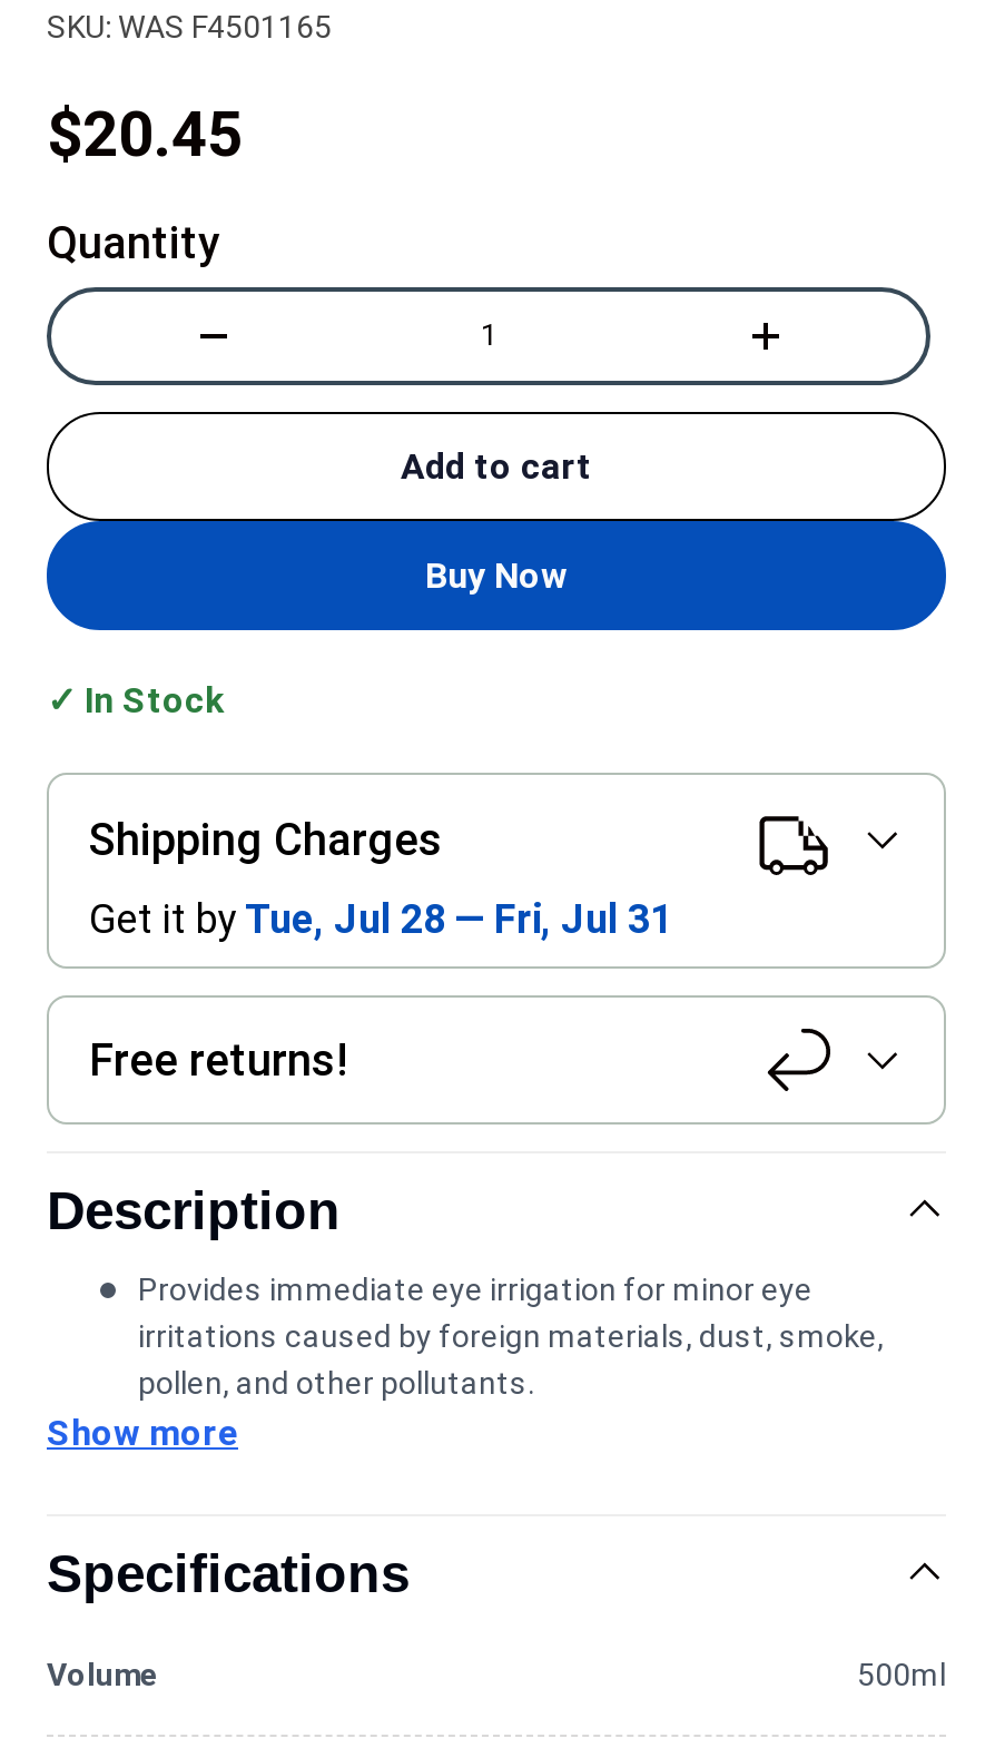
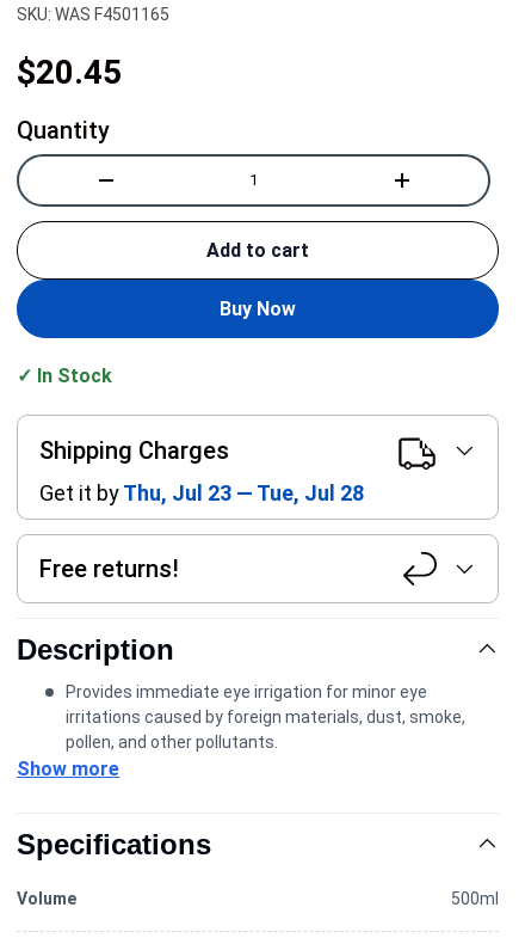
[89,894,672,941] Get it by Tue, Jul 28 — Fri, Jul 31 -> [39,480,364,505] Get it by Thu, Jul 23 — Tue, Jul 28

